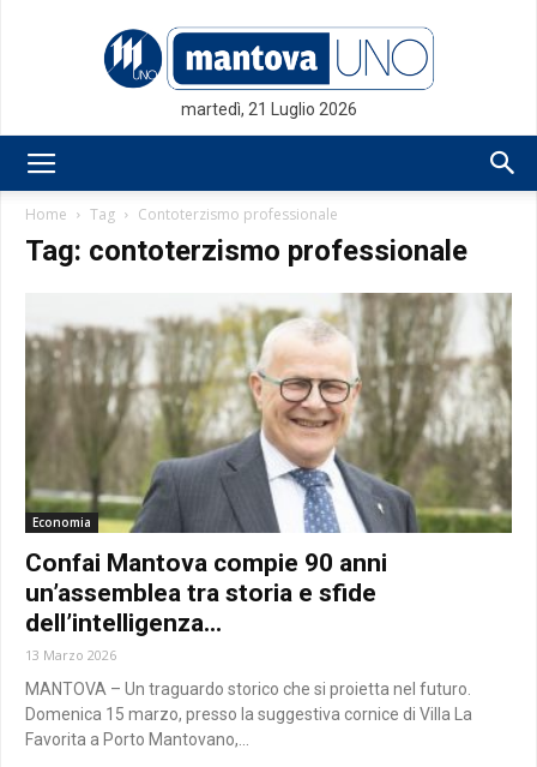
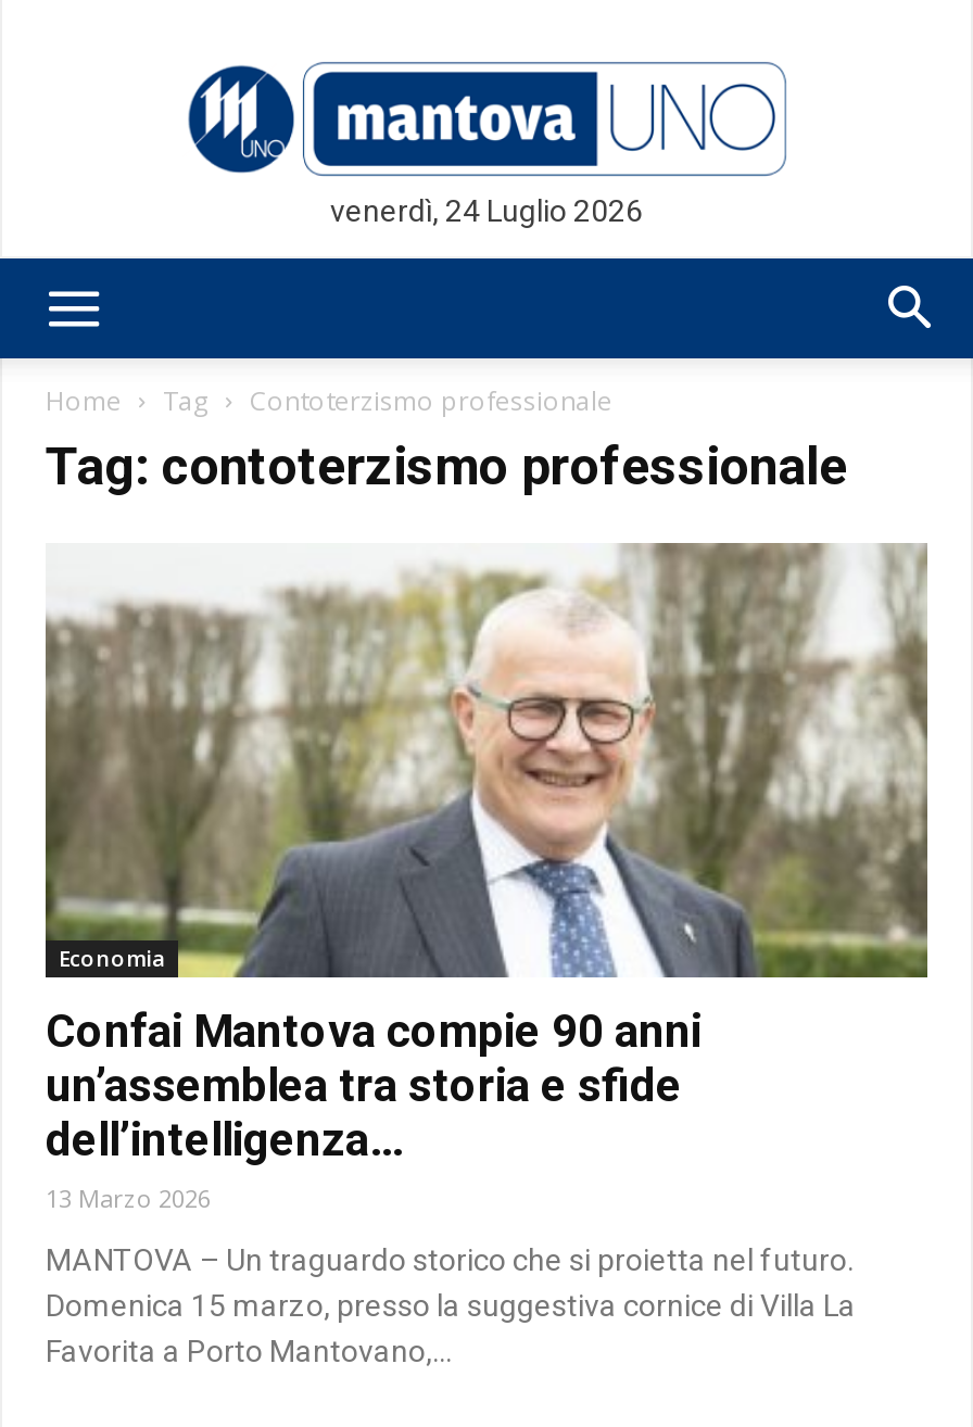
[180,100,357,119] martedì, 21 Luglio 2026 -> [330,193,643,228] venerdì, 24 Luglio 2026

